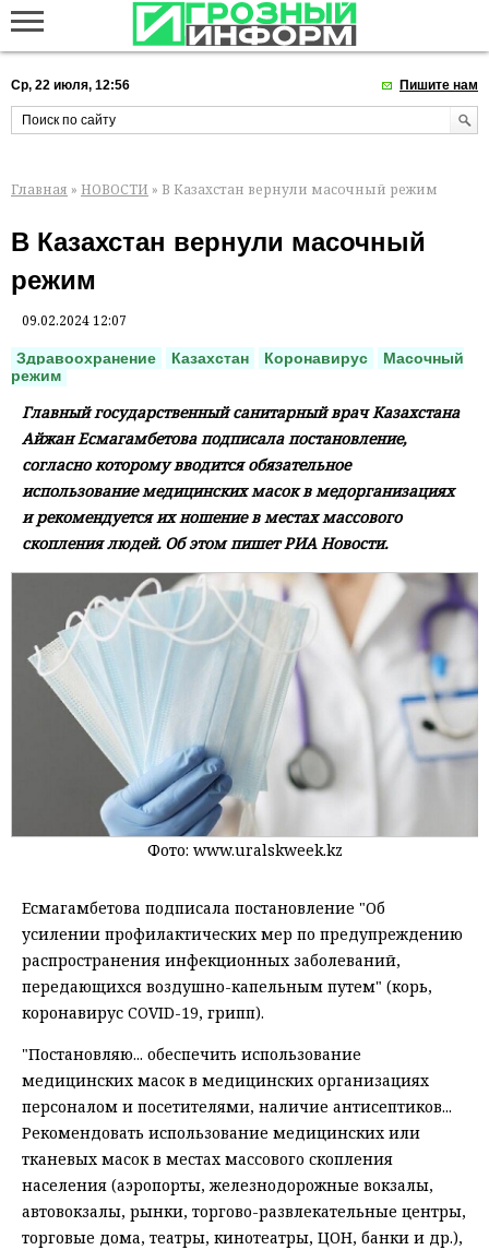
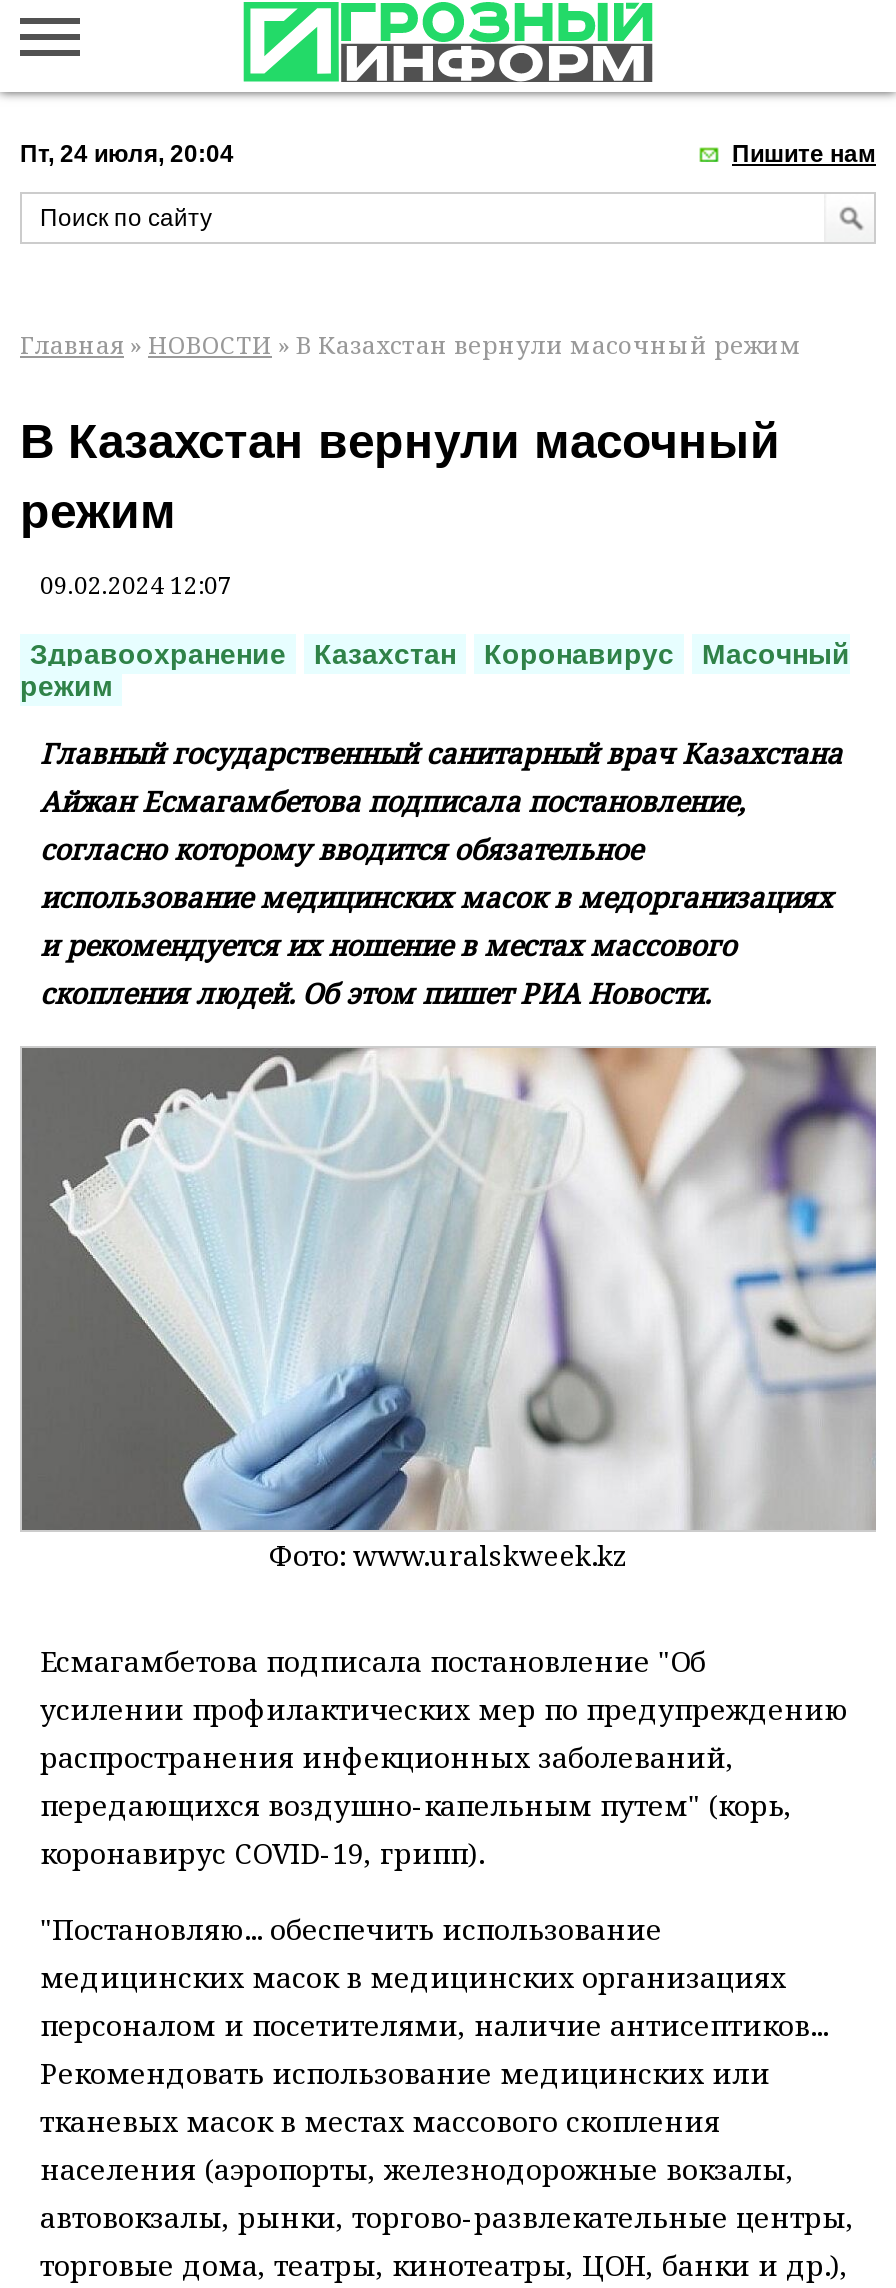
[11,78,130,93] Ср, 22 июля, 12:56 -> [20,140,234,168] Пт, 24 июля, 20:04

